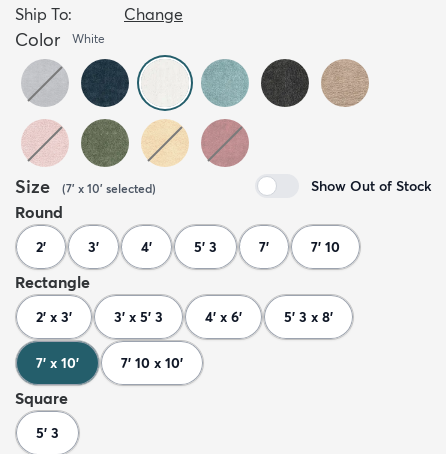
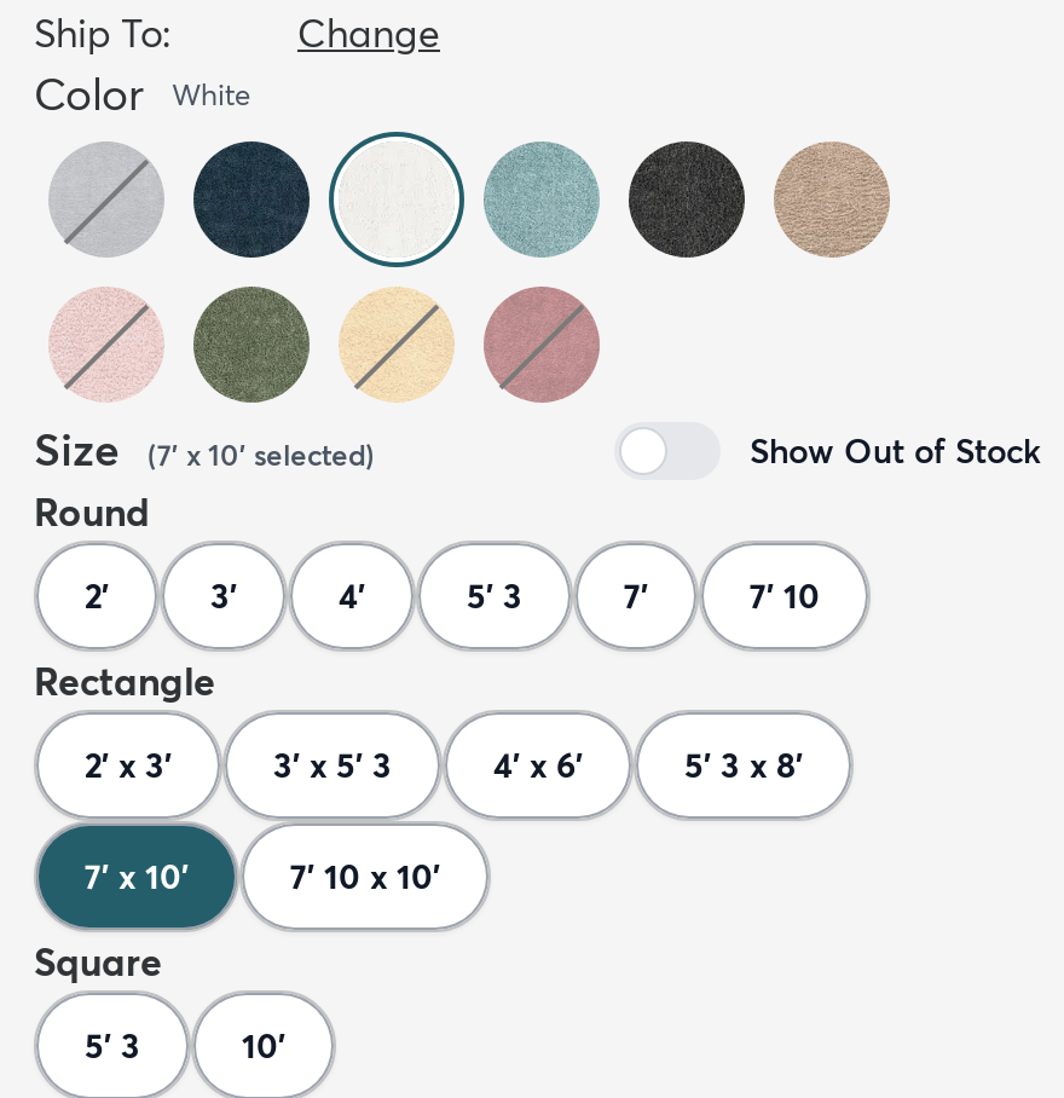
none -> [242,1024,285,1068] 10'

